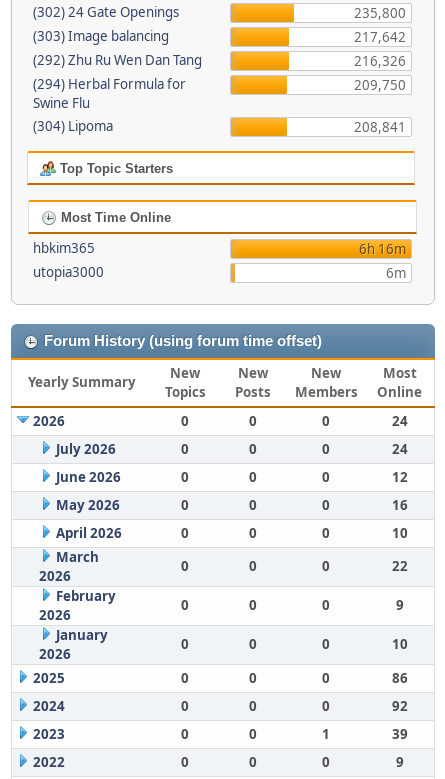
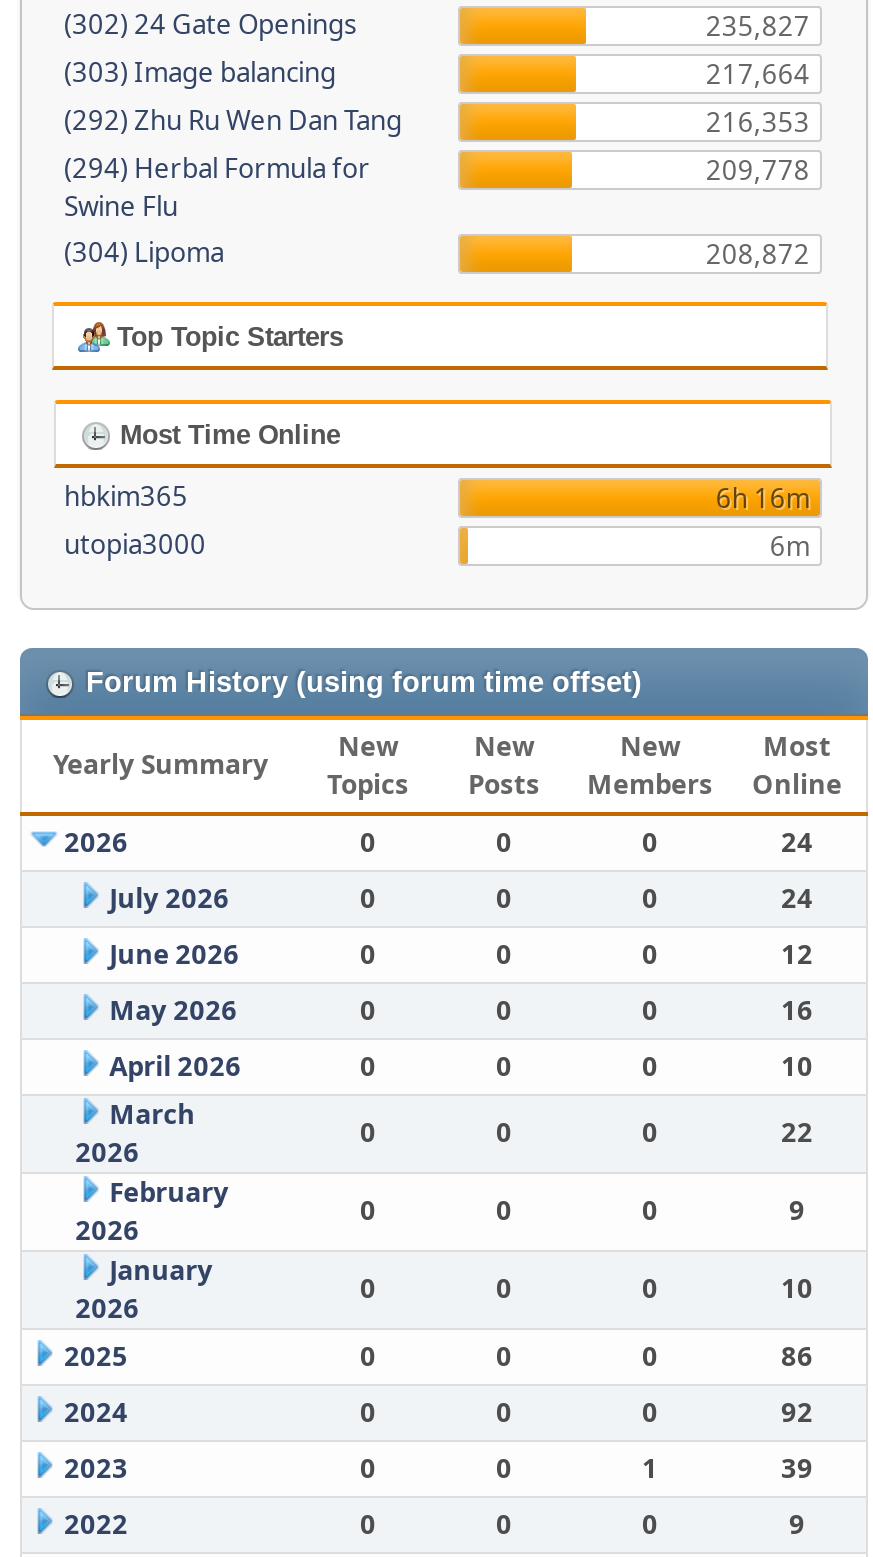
[354,4,406,22] 235,800 -> [706,7,810,43] 235,827
[354,28,406,46] 217,642 -> [706,55,810,91] 217,664
[354,52,406,70] 216,326 -> [706,103,810,139] 216,353
[354,76,406,94] 209,750 -> [706,151,810,187] 209,778
[354,118,406,136] 208,841 -> [706,235,810,271] 208,872

